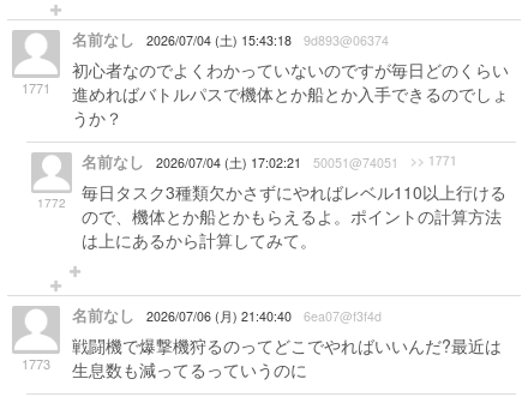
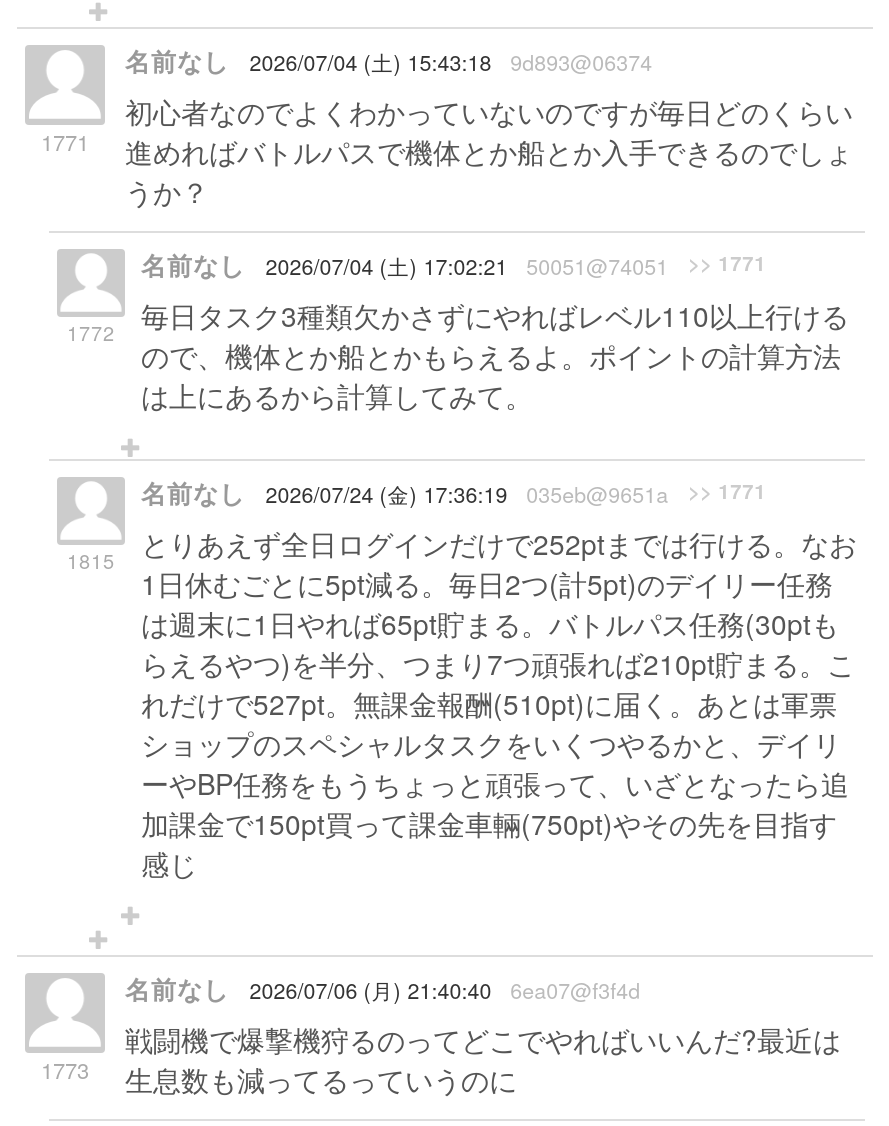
none -> [67,547,115,575] 1815
none -> [141,475,857,883] 名前なし | 2026/07/24 (金) 17:36:19 | 035eb@9651a | >> 1771 | とりあえず全日ログインだけで252ptまでは行ける。なお | 1日休むごとに5pt減る。毎日2つ(計5pt)のデイリー任務 | は週末に1日やれば65pt貯まる。バトルパス任務(30ptも | らえるやつ)を半分、つまり7つ頑張れば210pt貯まる。こ | れだけで527pt。無課金報酬(510pt)に届く。あとは軍票 | ショップのスペシャルタスクをいくつやるかと、デイリ | ーやBP任務をもうちょっと頑張って、いざとなったら追 | 加課金で150pt買って課金車輛(750pt)やその先を目指す | 感じ

